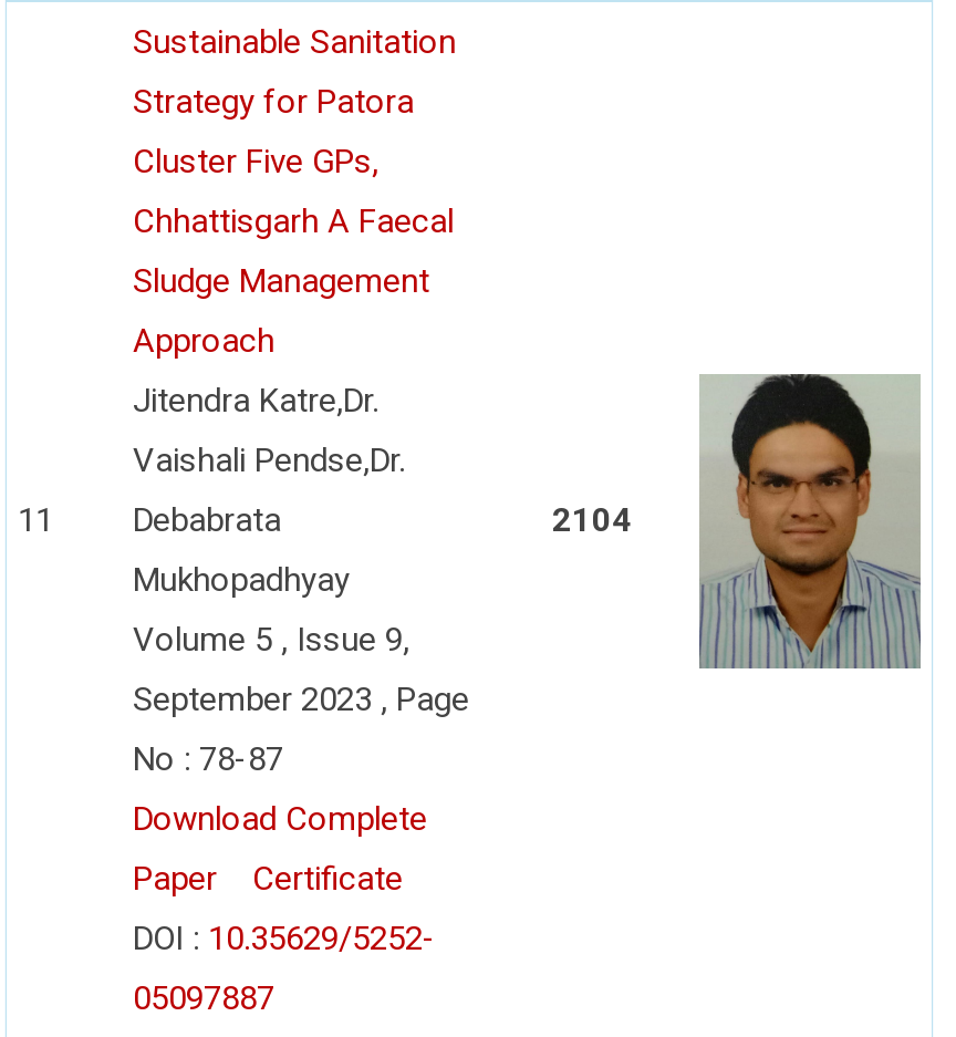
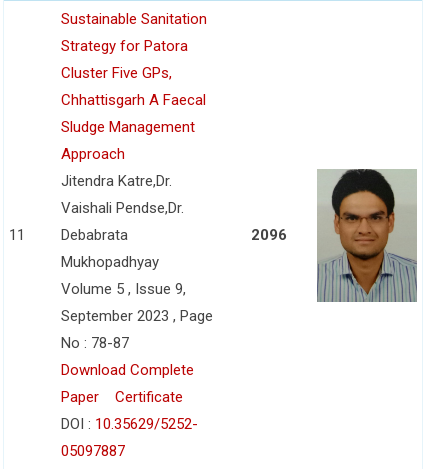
[552,500,632,539] 2104 -> [250,226,286,244] 2096

